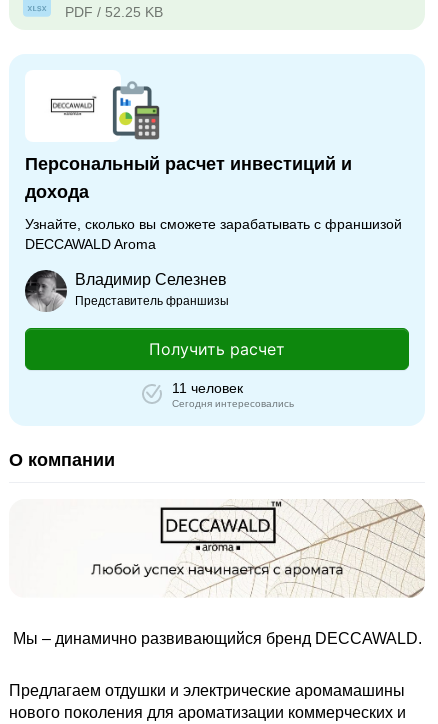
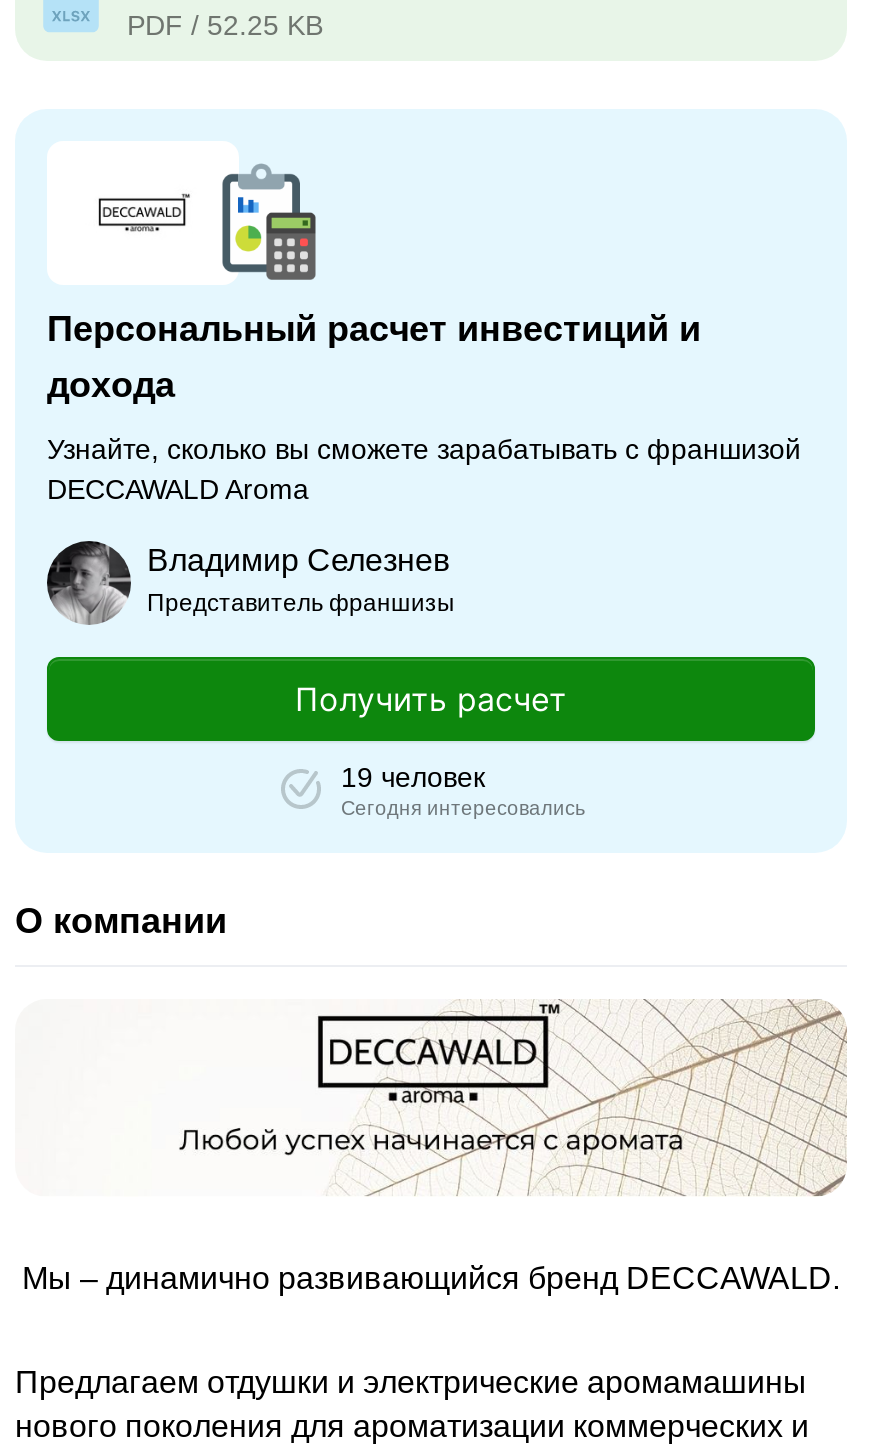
[172,380,243,396] 11 человек -> [341,760,485,792] 19 человек

